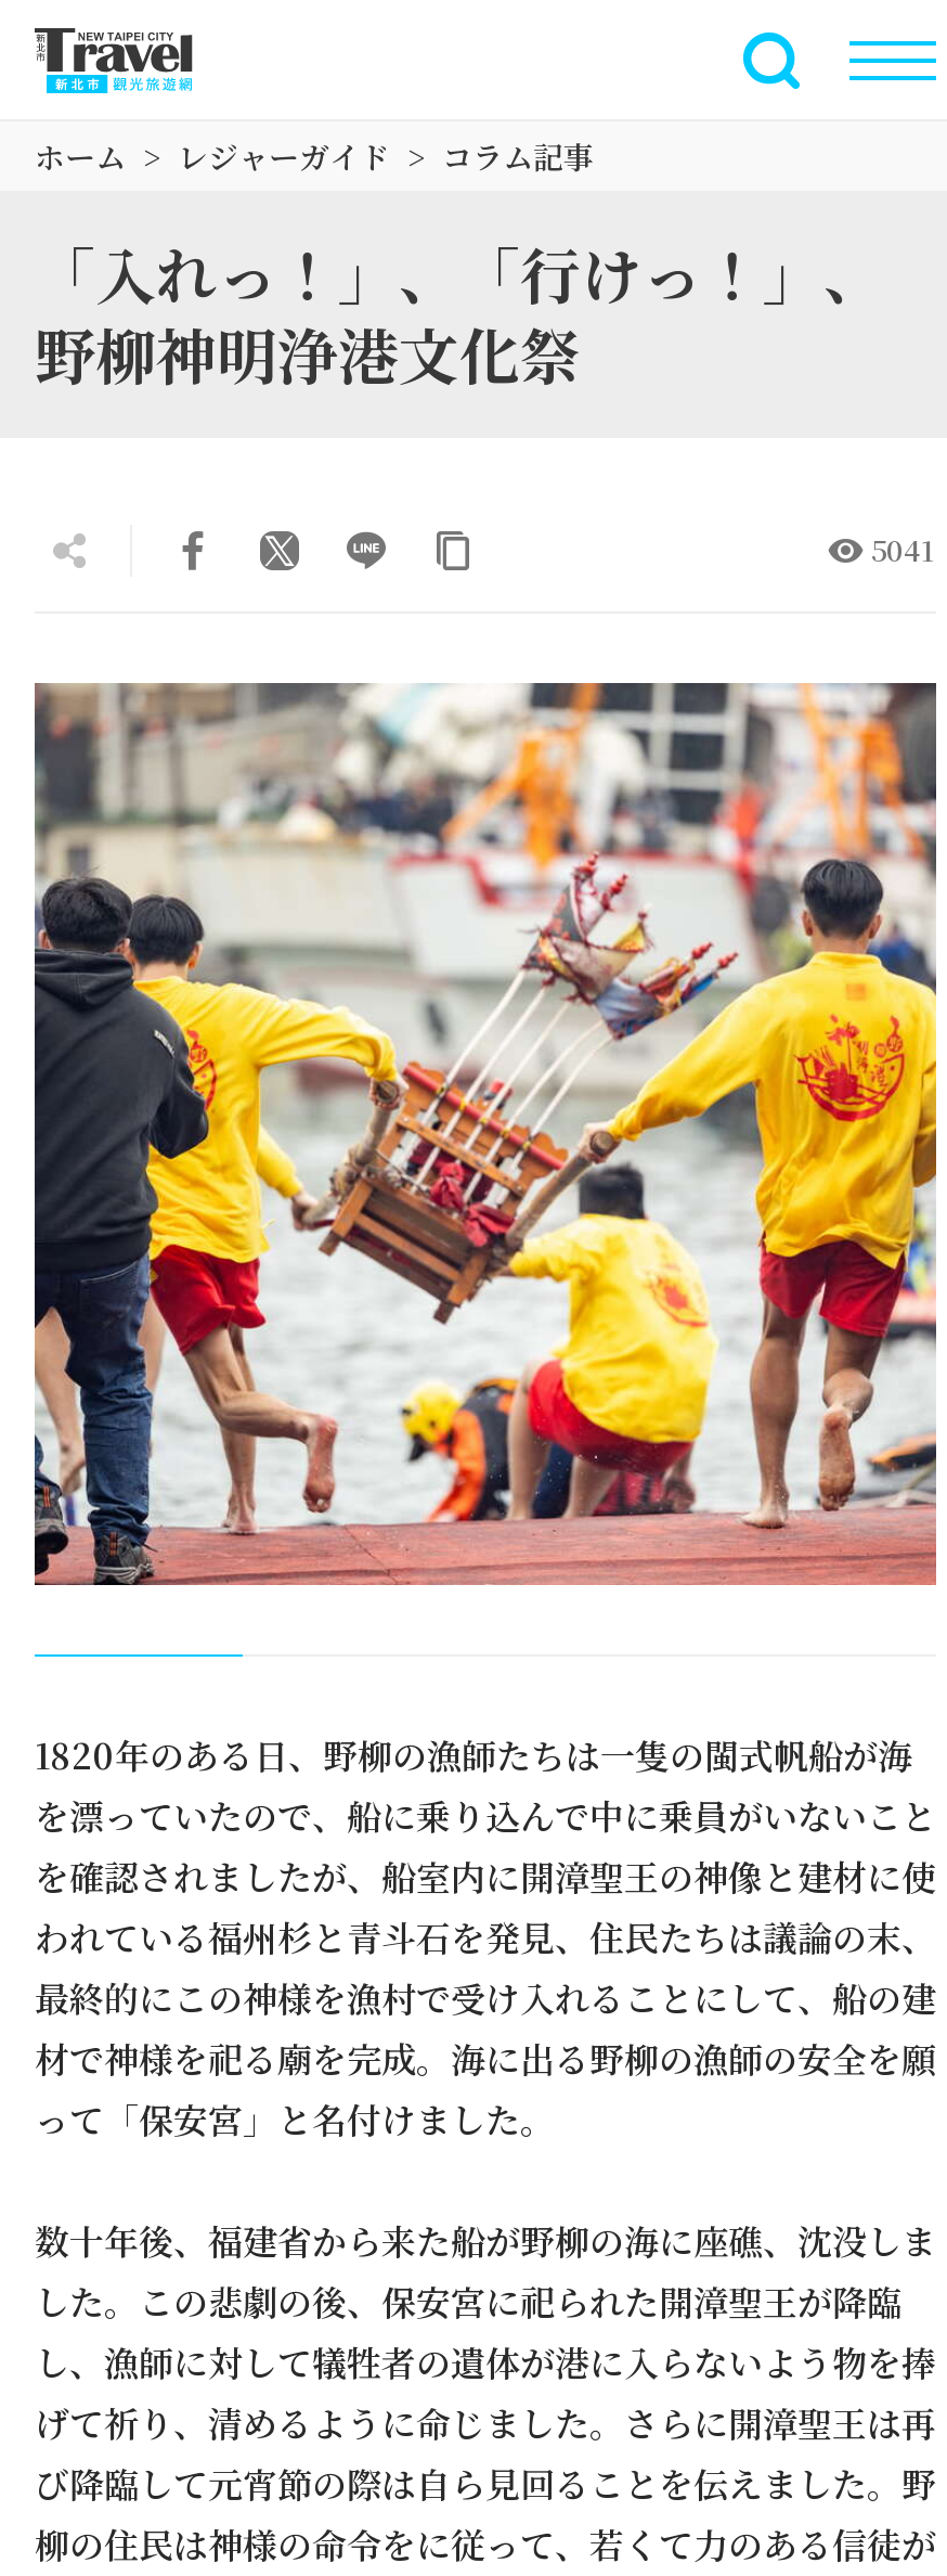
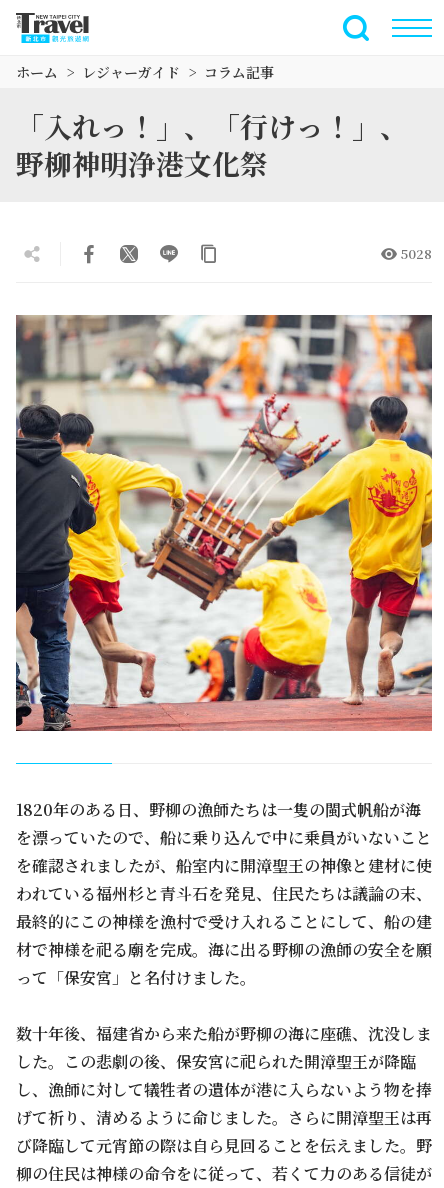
[871,529,936,570] 5041 -> [401,244,432,263] 5028

